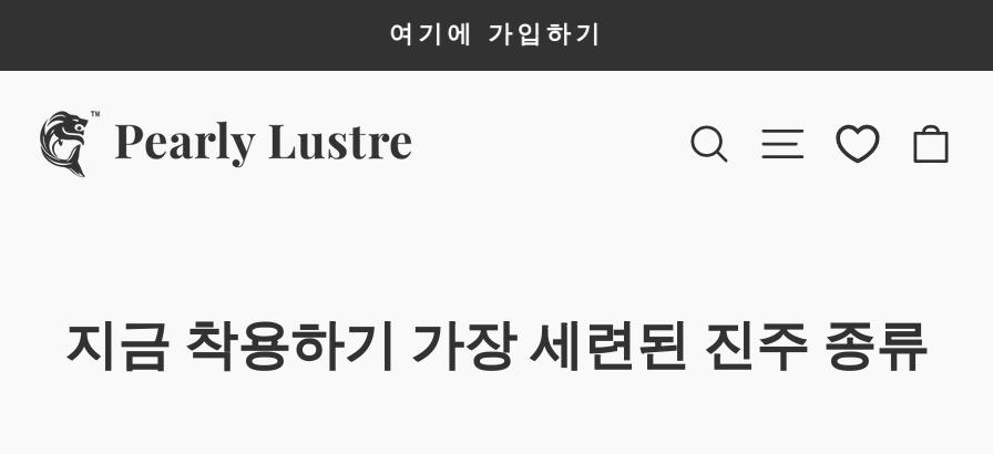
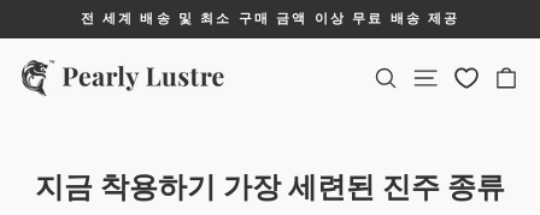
[389,20,604,49] 여기에 가입하기 -> [80,11,460,26] 전 세계 배송 및 최소 구매 금액 이상 무료 배송 제공

